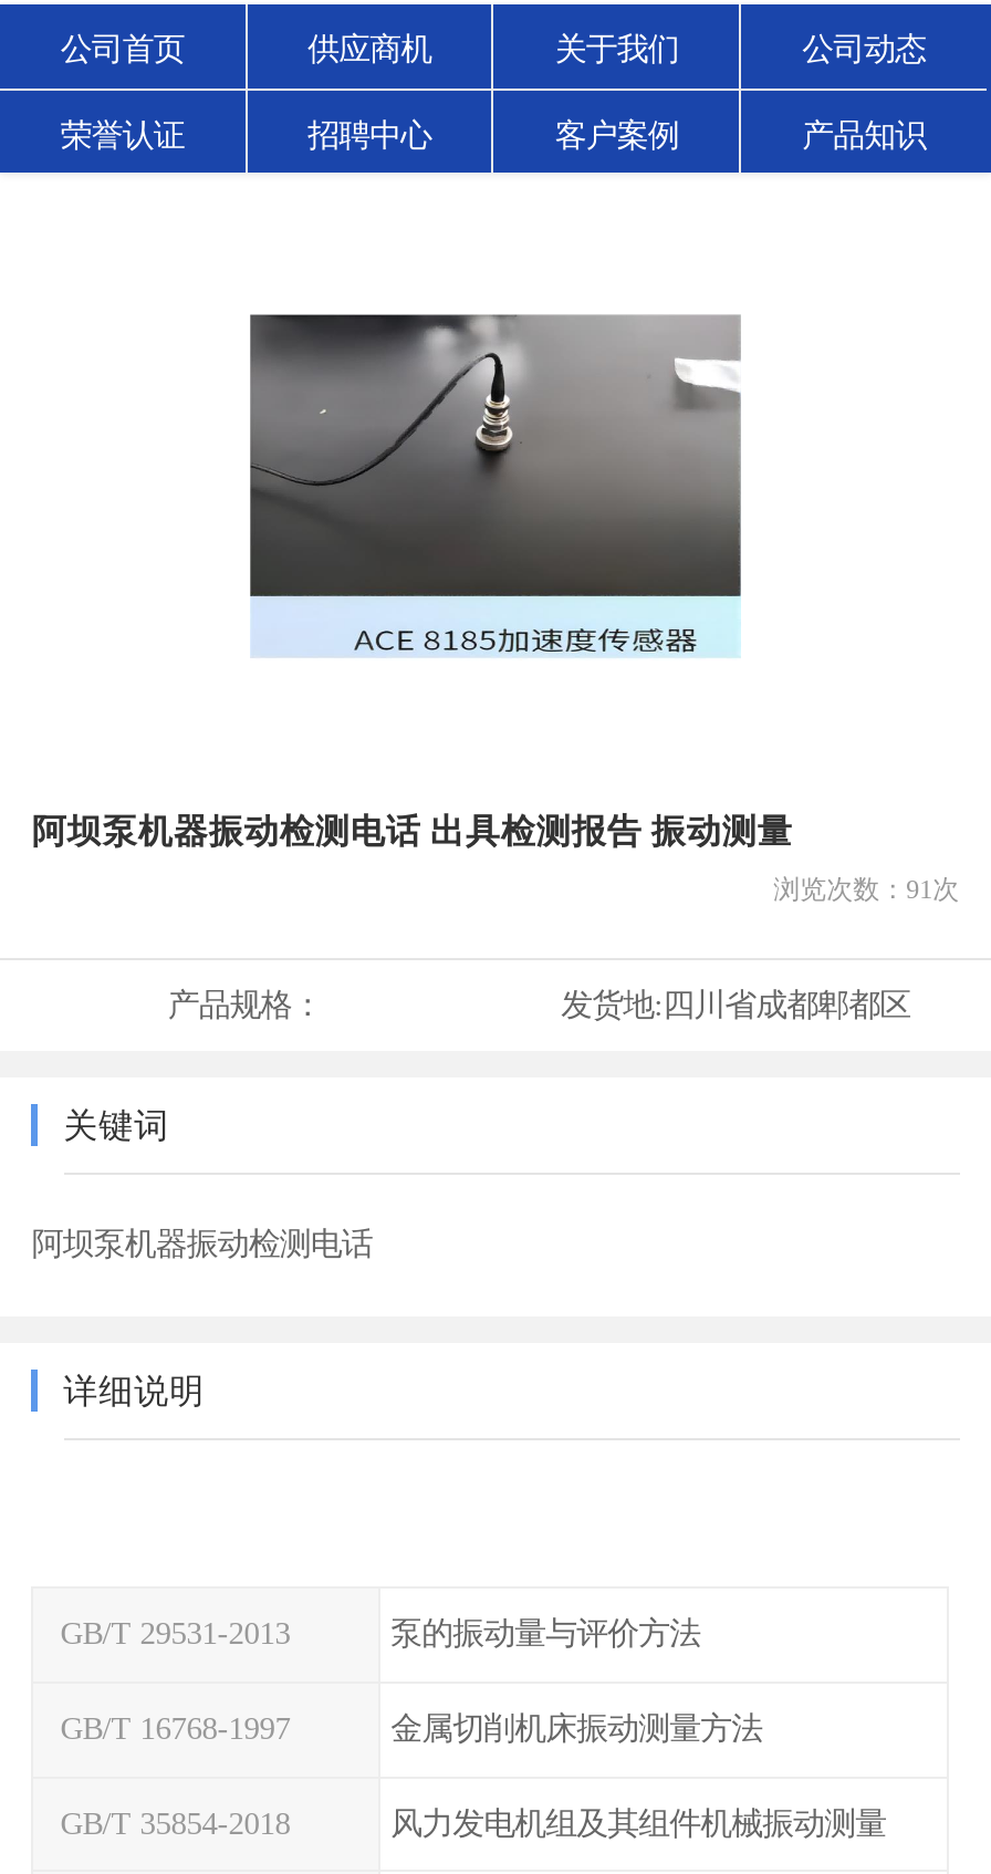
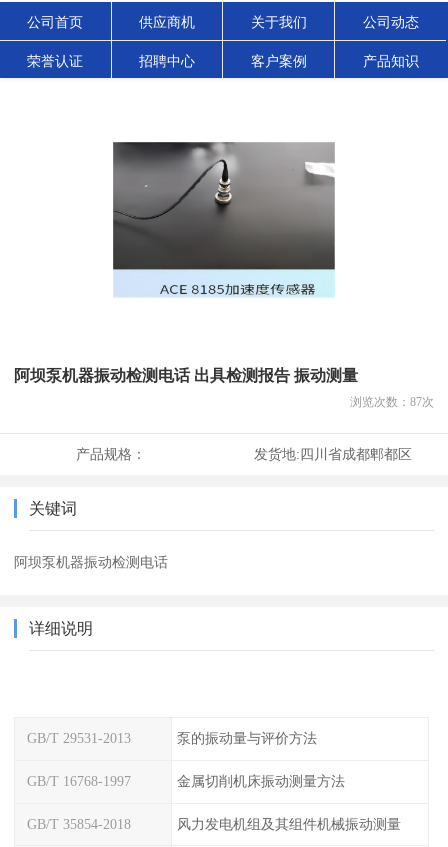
[774,874,959,905] 浏览次数：91次 -> [350,395,434,409] 浏览次数：87次

